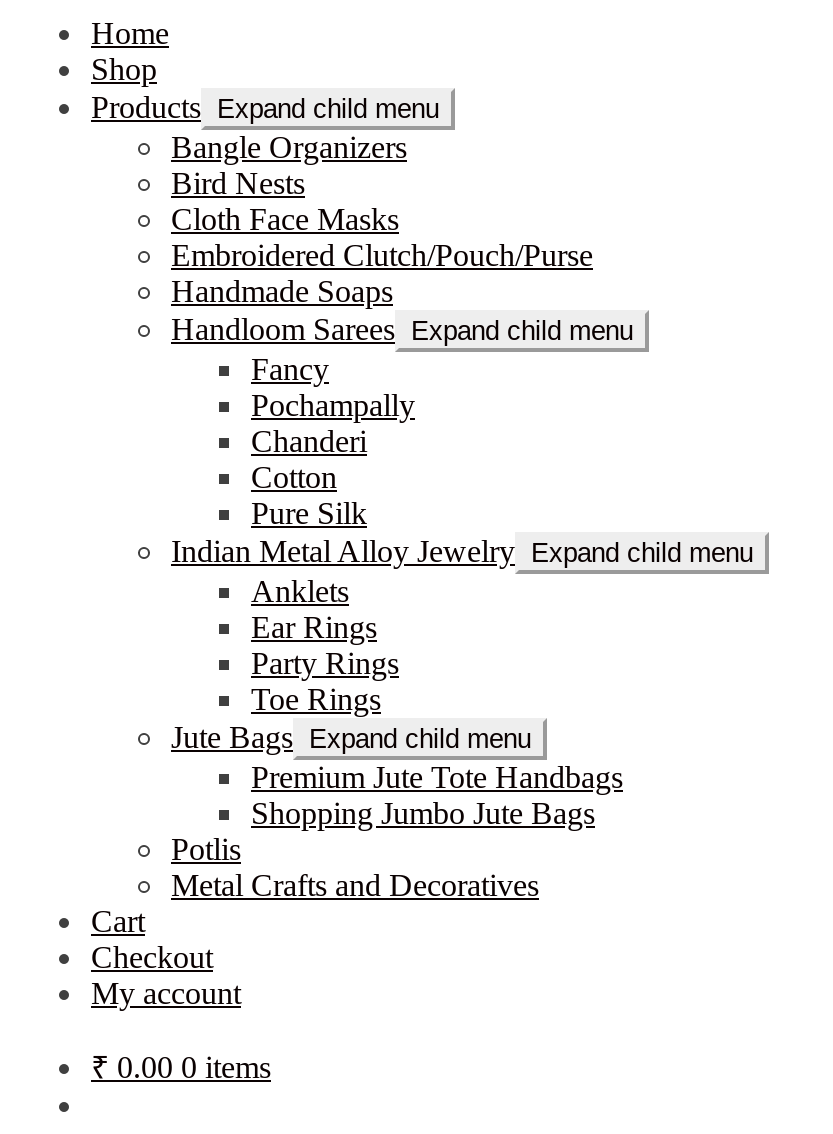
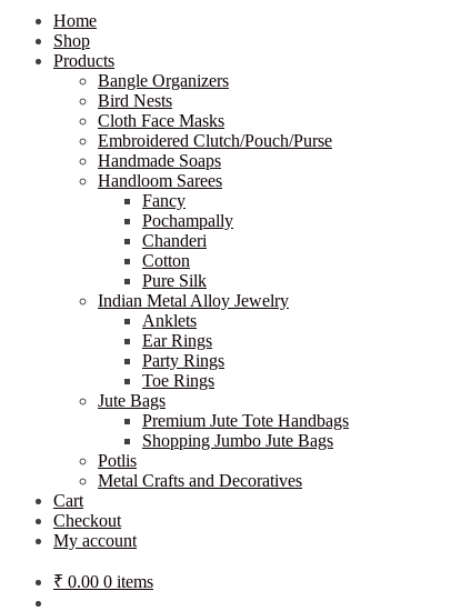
[91,90,439,124] Products Expand child menu -> [53,51,114,70] Products
[171,312,633,346] Handloom Sarees Expand child menu -> [98,171,222,190] Handloom Sarees
[171,534,753,568] Indian Metal Alloy Jewelry Expand child menu -> [98,291,289,310] Indian Metal Alloy Jewelry
[171,720,531,754] Jute Bags Expand child menu -> [98,391,166,410] Jute Bags

